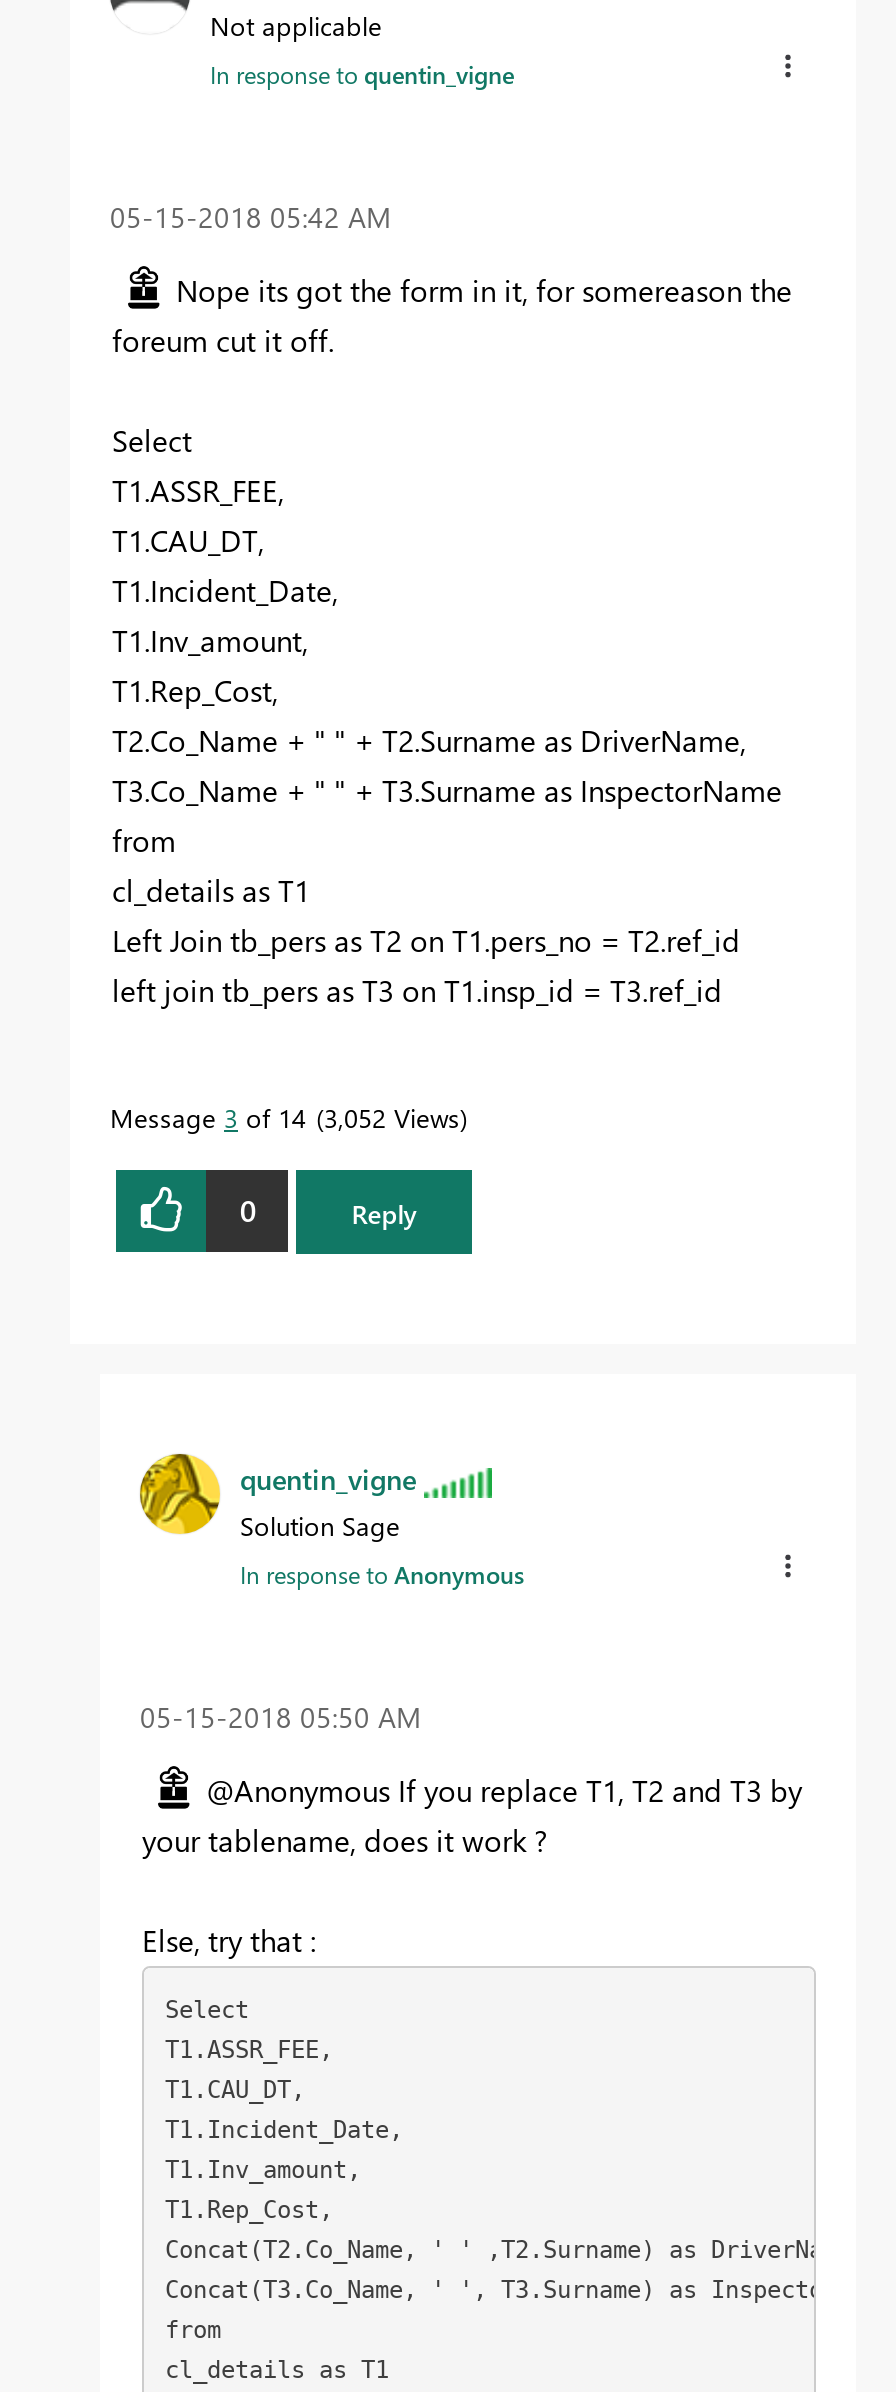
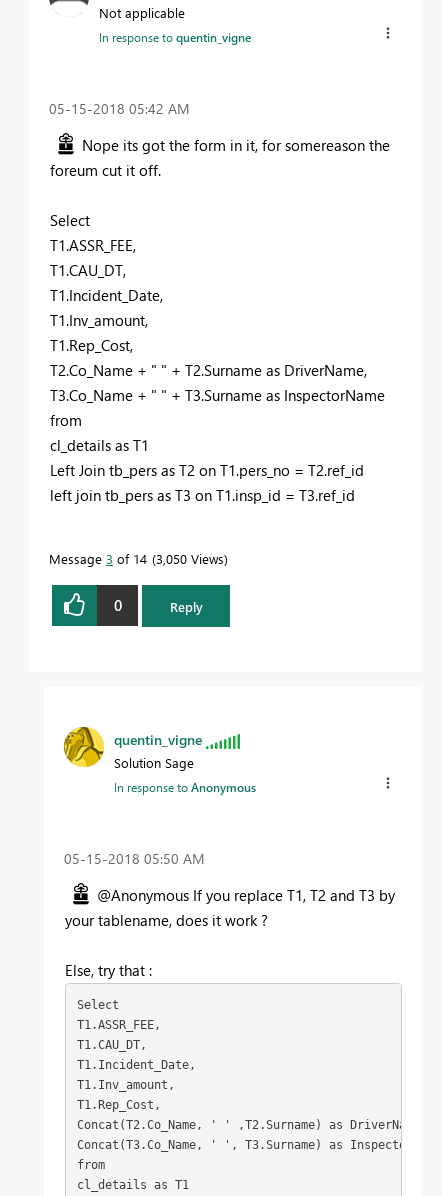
[110,1100,460,1134] Message 3 of 14 3,052 Views -> [49,550,224,567] Message 3 of 14 3,050 Views

